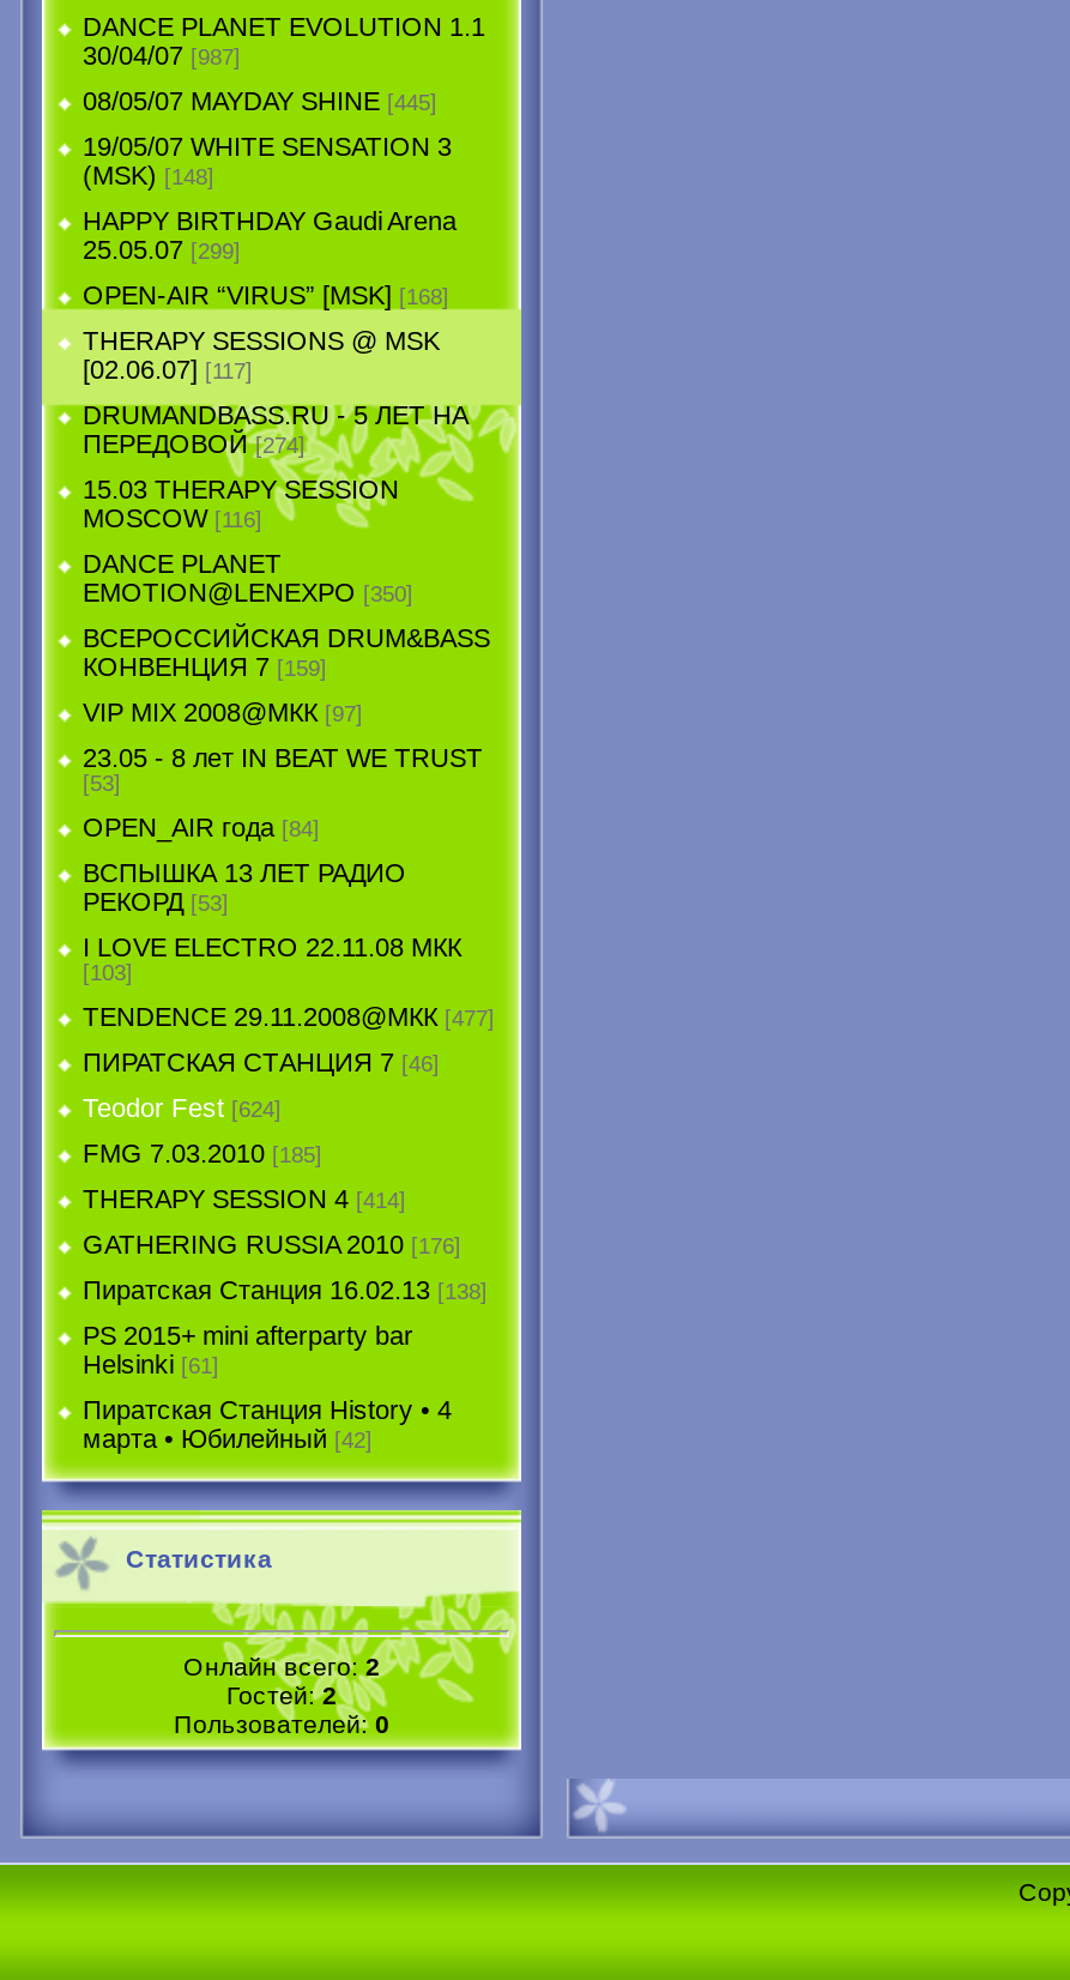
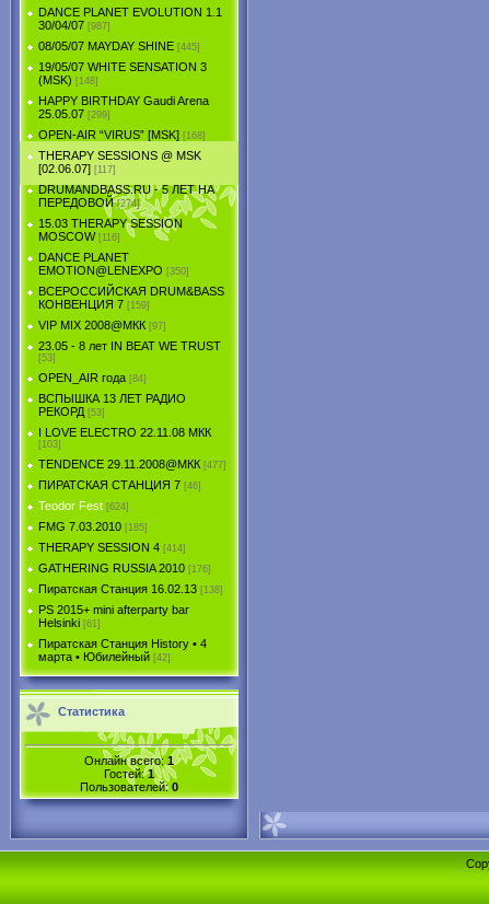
[183,1651,380,1680] Онлайн всего: 2 -> [84,754,174,767] Онлайн всего: 1
[226,1680,337,1708] Гостей: 2 -> [104,767,154,780] Гостей: 1

